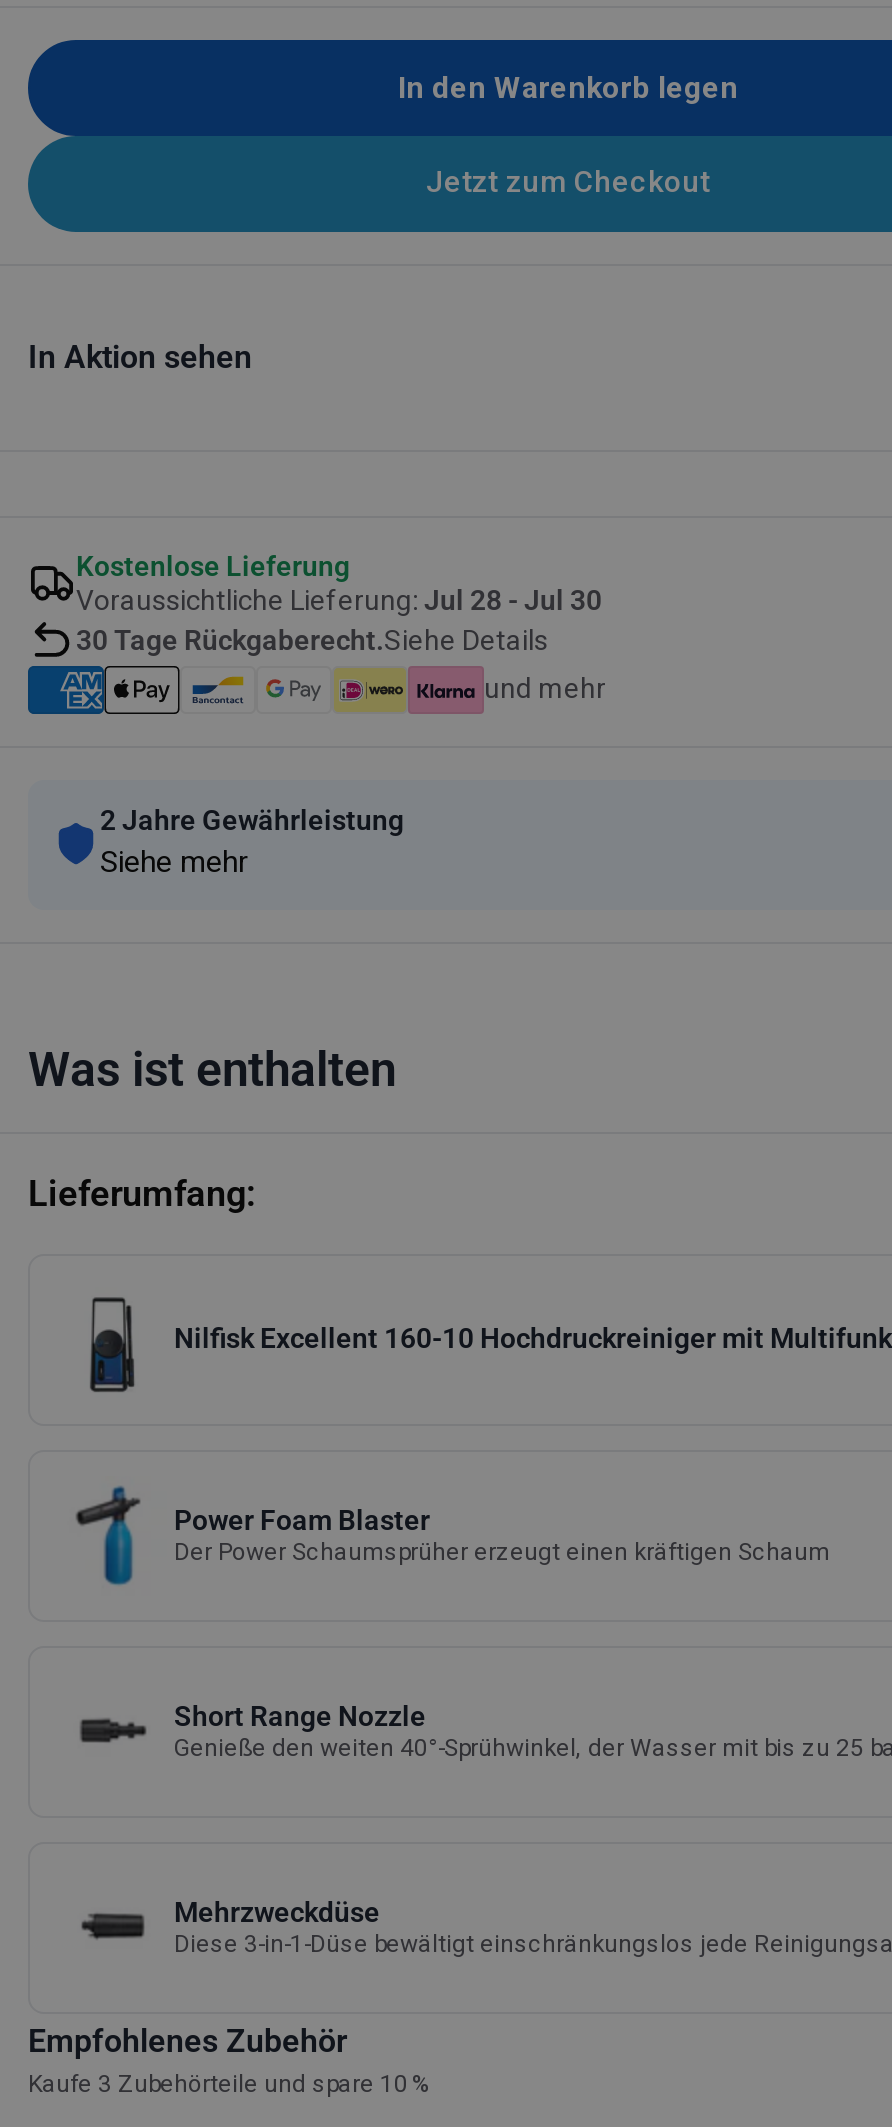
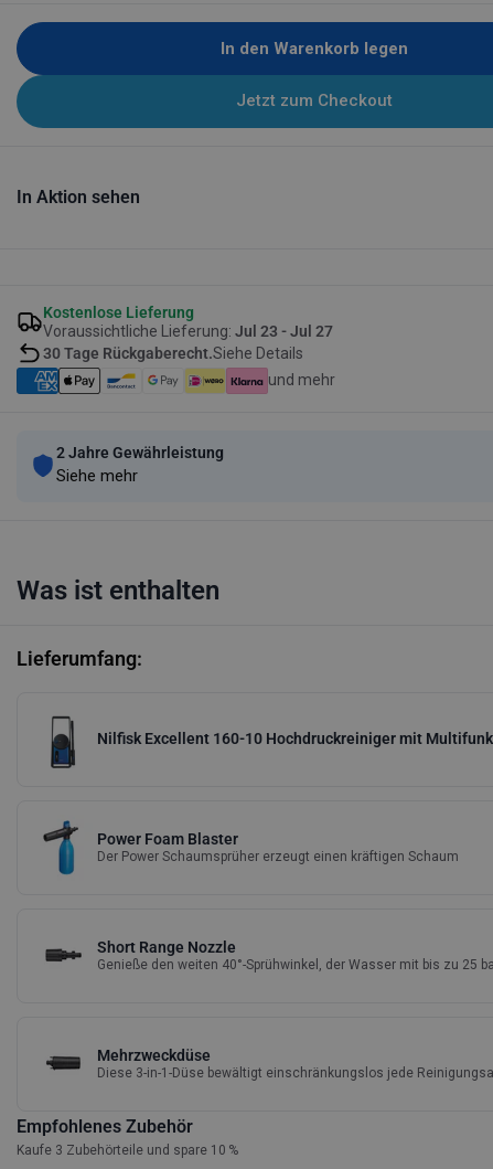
[76,584,602,616] Voraussichtliche Lieferung: Jul 28 - Jul 30 -> [43,322,333,340] Voraussichtliche Lieferung: Jul 23 - Jul 27

